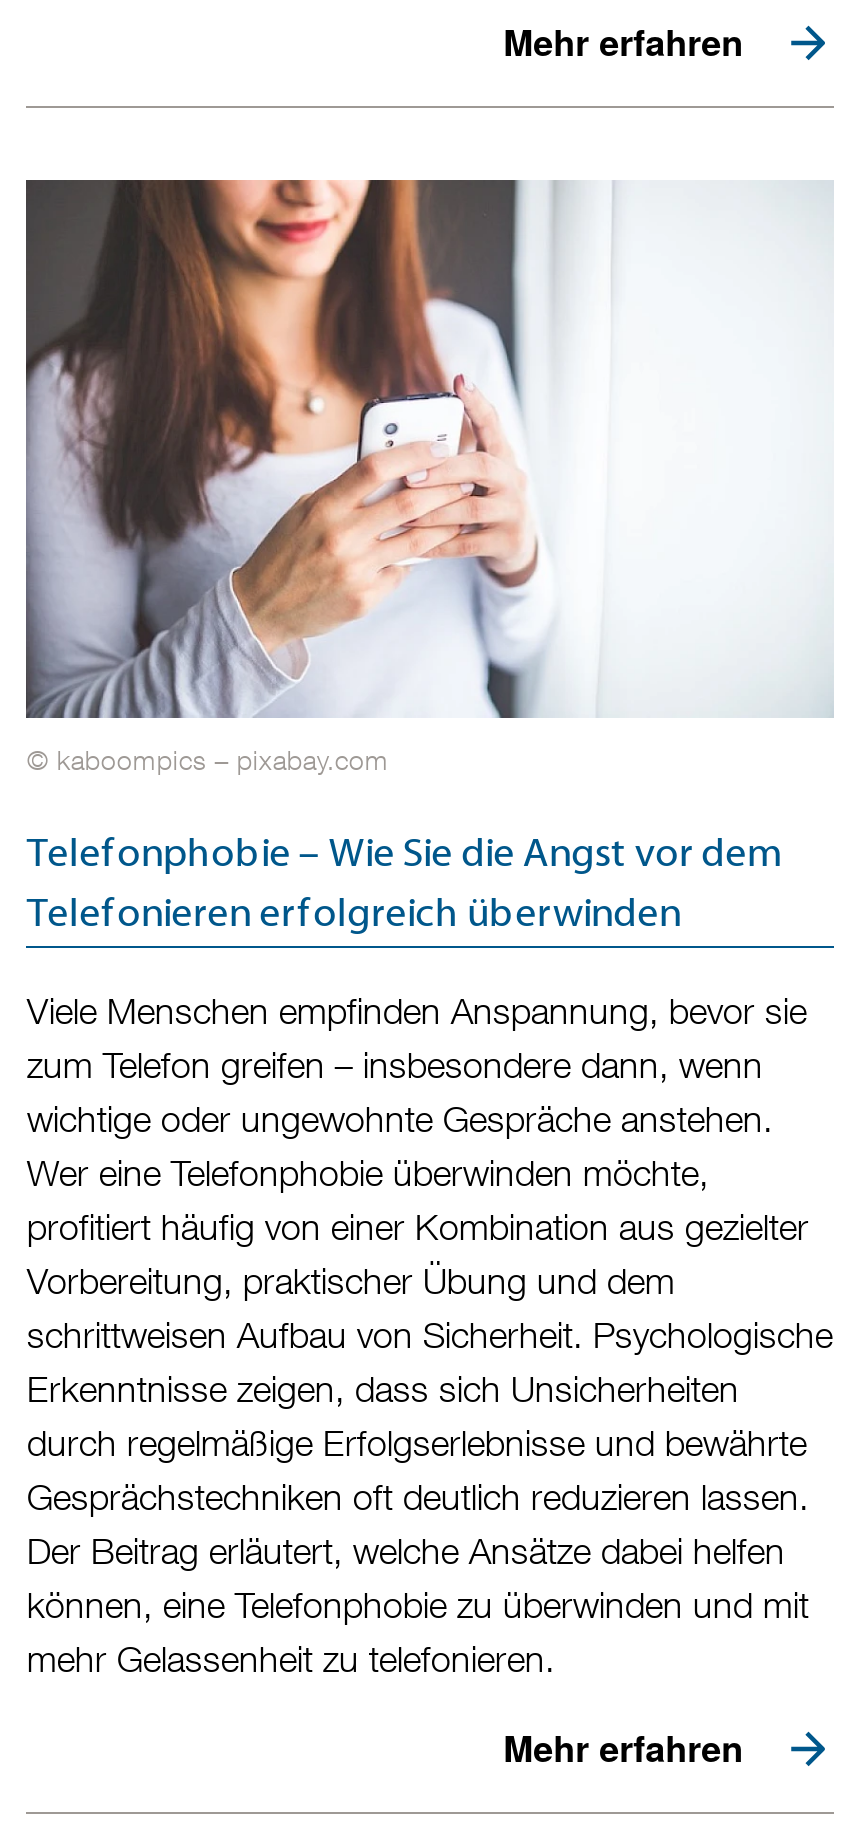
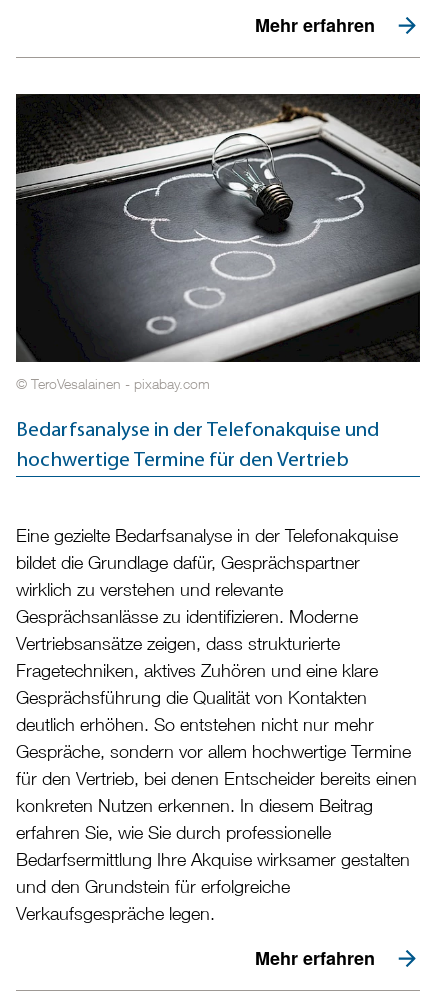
[24,177,834,777] [image] | © kaboompics – pixabay.com -> [16,93,421,392] [image] | © TeroVesalainen - pixabay.com
[27,836,781,876] Telefonphobie – Wie Sie die Angst vor dem -> [16,421,379,441] Bedarfsanalyse in der Telefonakquise und
[27,896,681,936] Telefonieren erfolgreich überwinden -> [16,451,349,471] hochwertige Termine für den Vertrieb
[27,990,833,1680] Viele Menschen empfinden Anspannung, bevor sie | zum Telefon greifen – insbesondere dann, wenn | wichtige oder ungewohnte Gespräche anstehen. | Wer eine Telefonphobie überwinden möchte, | profitiert häufig von einer Kombination aus gezielter | Vorbereitung, praktischer Übung und dem | schrittweisen Aufbau von Sicherheit. Psychologische | Erkenntnisse zeigen, dass sich Unsicherheiten | durch regelmäßige Erfolgserlebnisse und bewährte | Gesprächstechniken oft deutlich reduzieren lassen. | Der Beitrag erläutert, welche Ansätze dabei helfen | können, eine Telefonphobie zu überwinden und mit | mehr Gelassenheit zu telefonieren. -> [16,525,417,924] Eine gezielte Bedarfsanalyse in der Telefonakquise | bildet die Grundlage dafür, Gesprächspartner | wirklich zu verstehen und relevante | Gesprächsanlässe zu identifizieren. Moderne | Vertriebsansätze zeigen, dass strukturierte | Fragetechniken, aktives Zuhören und eine klare | Gesprächsführung die Qualität von Kontakten | deutlich erhöhen. So entstehen nicht nur mehr | Gespräche, sondern vor allem hochwertige Termine | für den Vertrieb, bei denen Entscheider bereits einen | konkreten Nutzen erkennen. In diesem Beitrag | erfahren Sie, wie Sie durch professionelle | Bedarfsermittlung Ihre Akquise wirksamer gestalten | und den Grundstein für erfolgreiche | Verkaufsgespräche legen.

